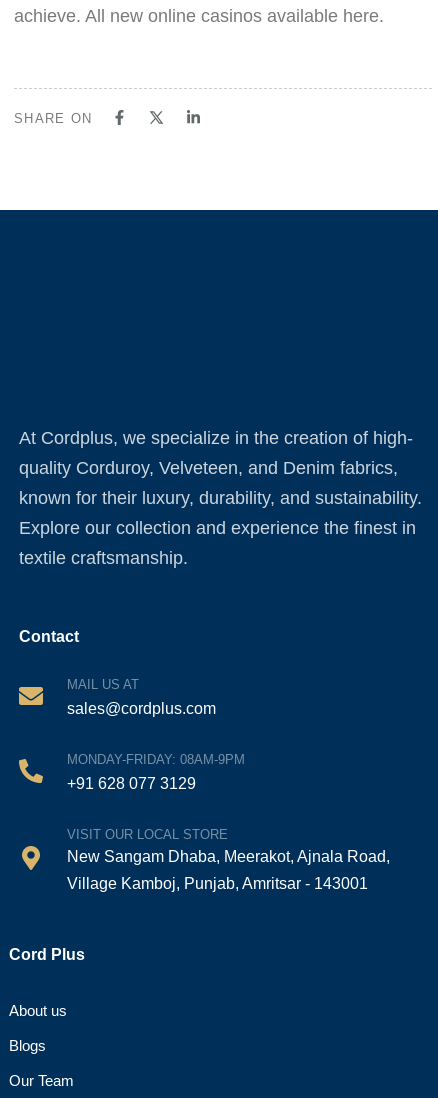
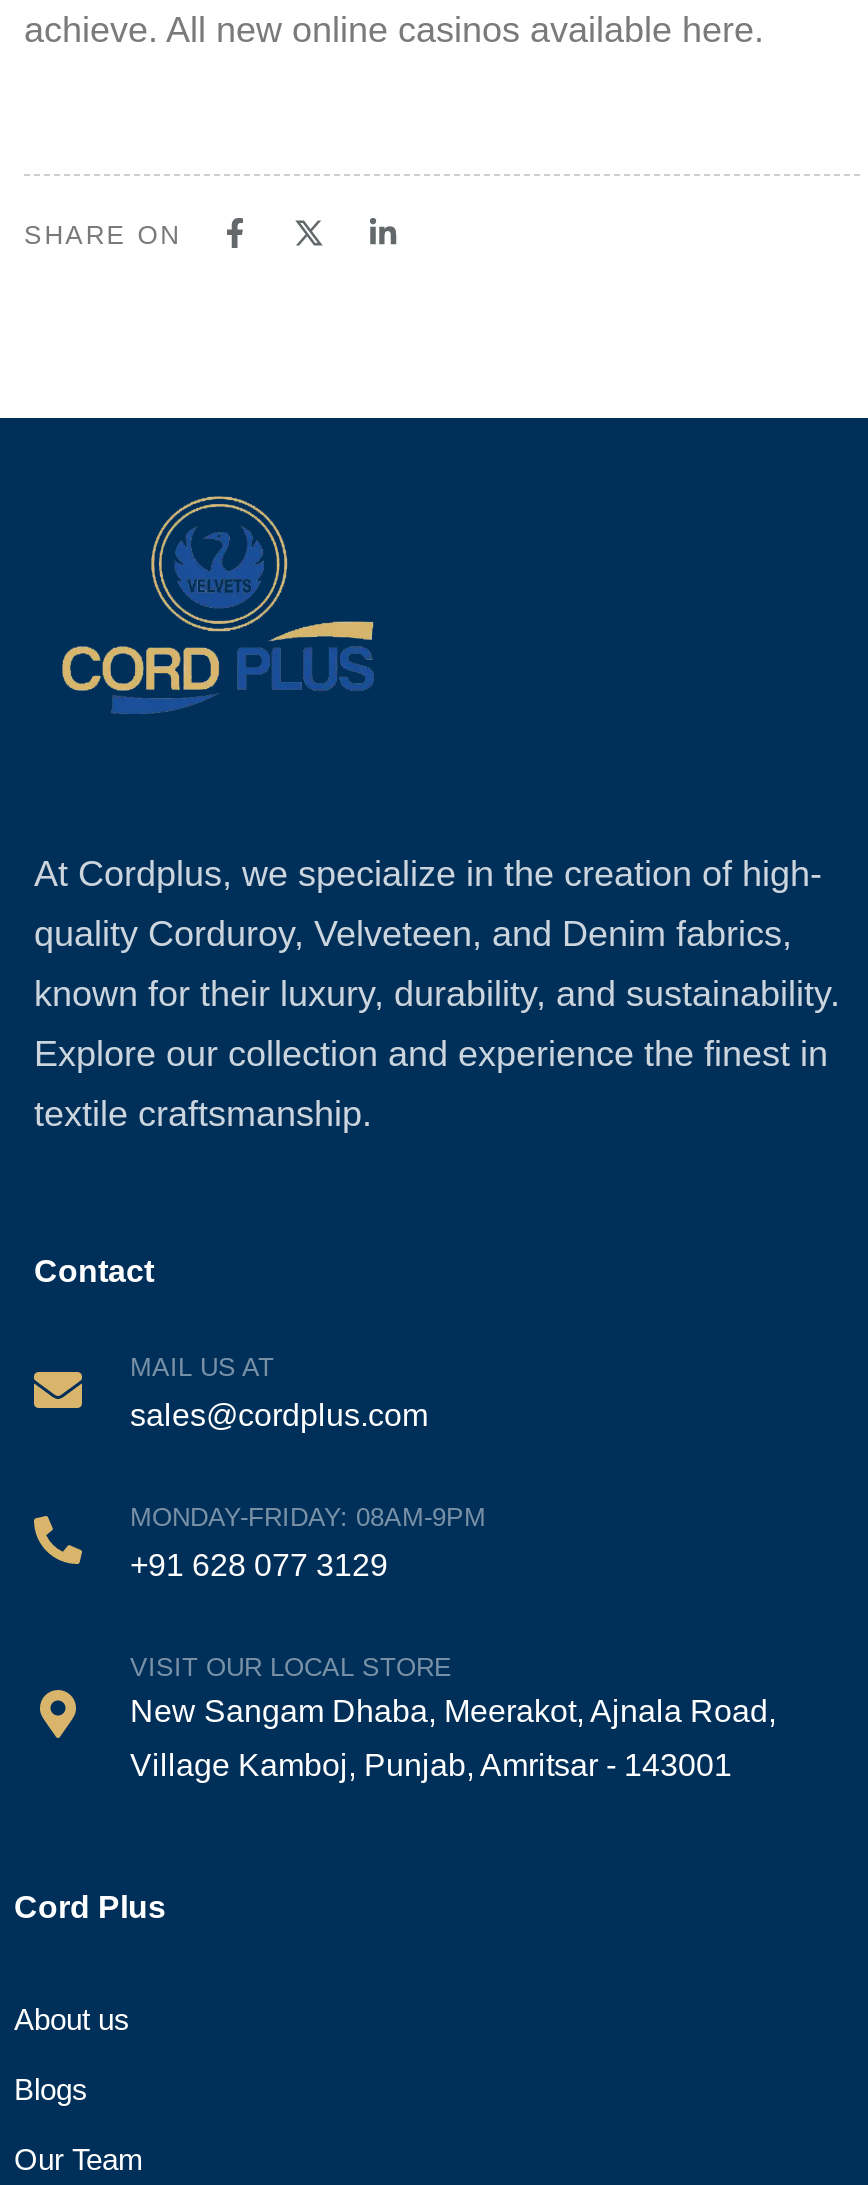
none -> [60,494,376,714] [image]

